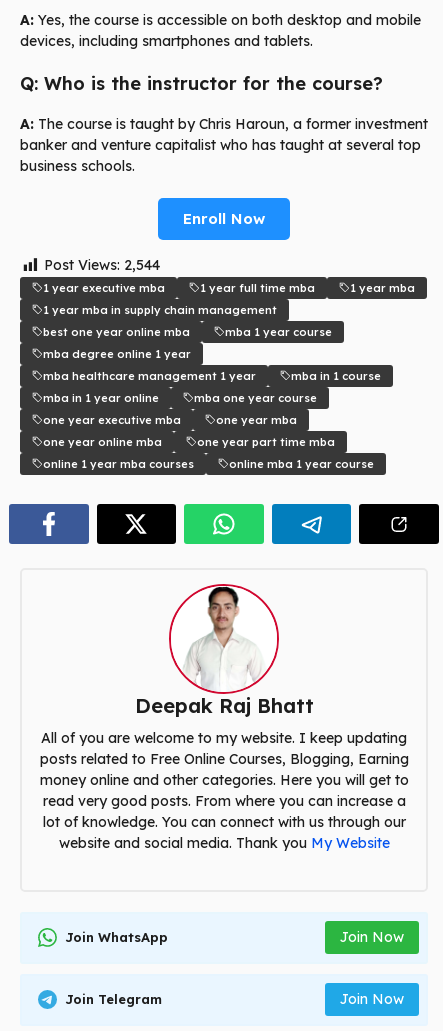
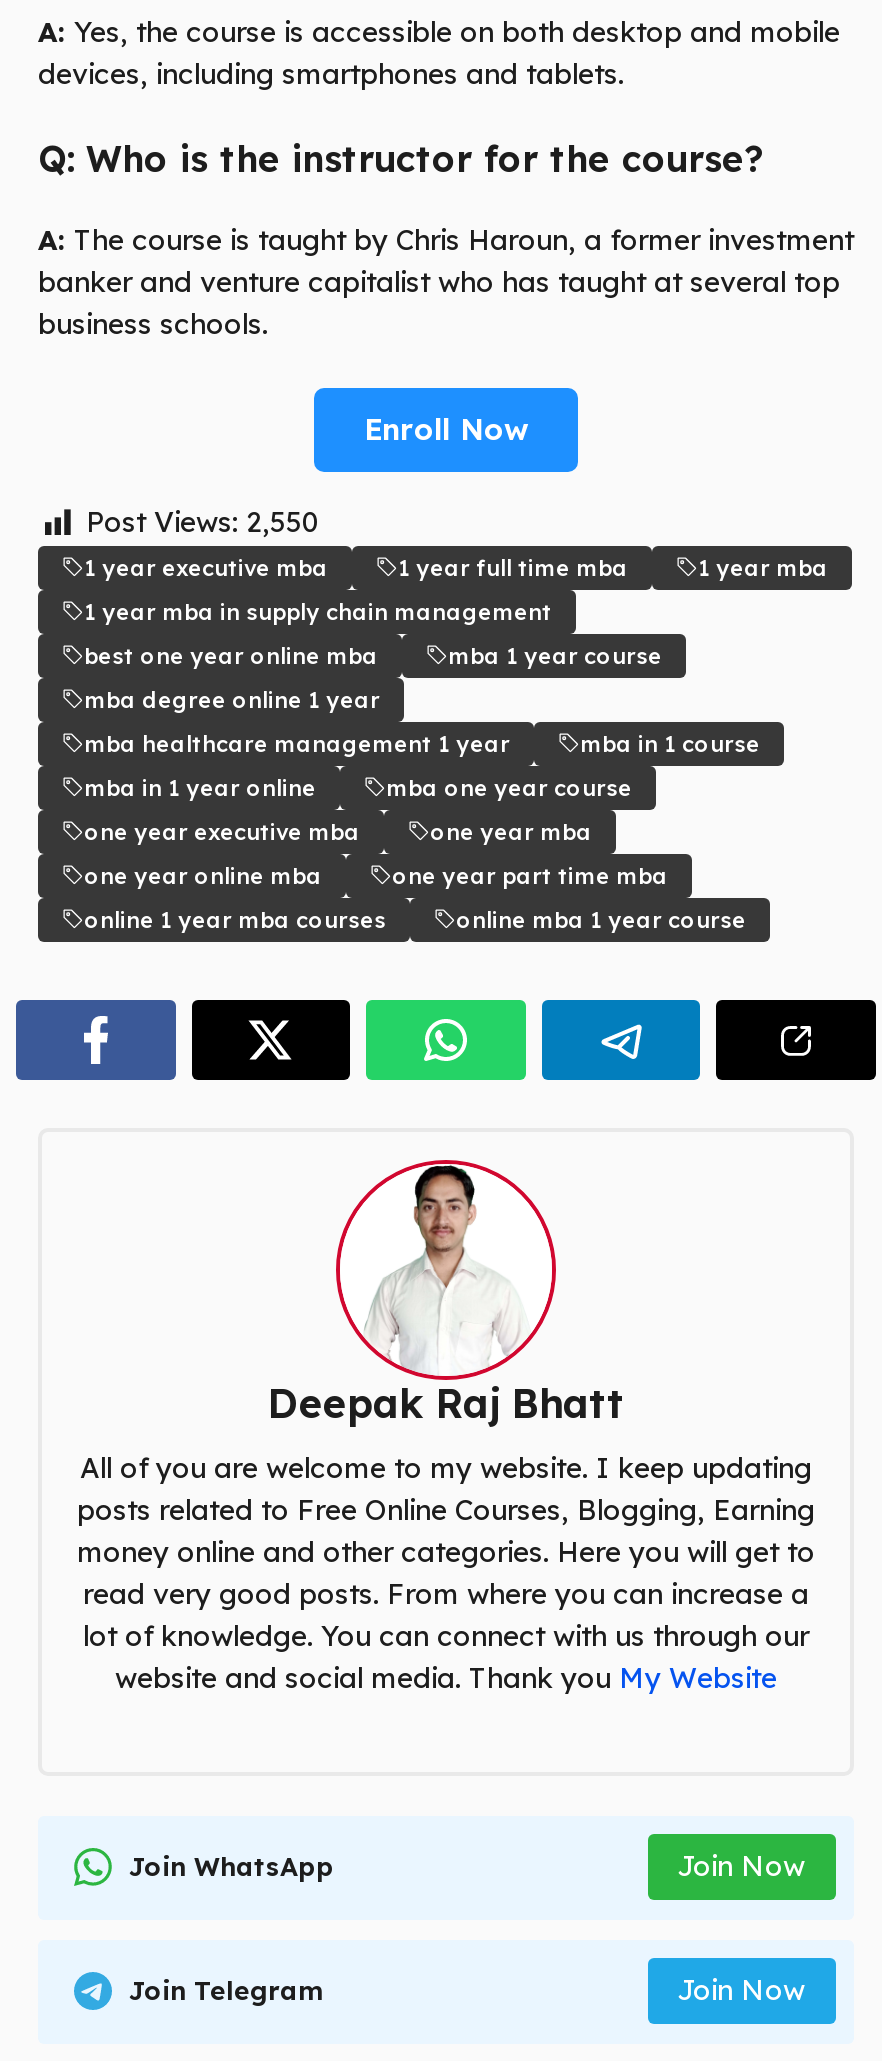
[44,256,160,274] Post Views: 2,544 -> [86,505,320,541] Post Views: 2,550

